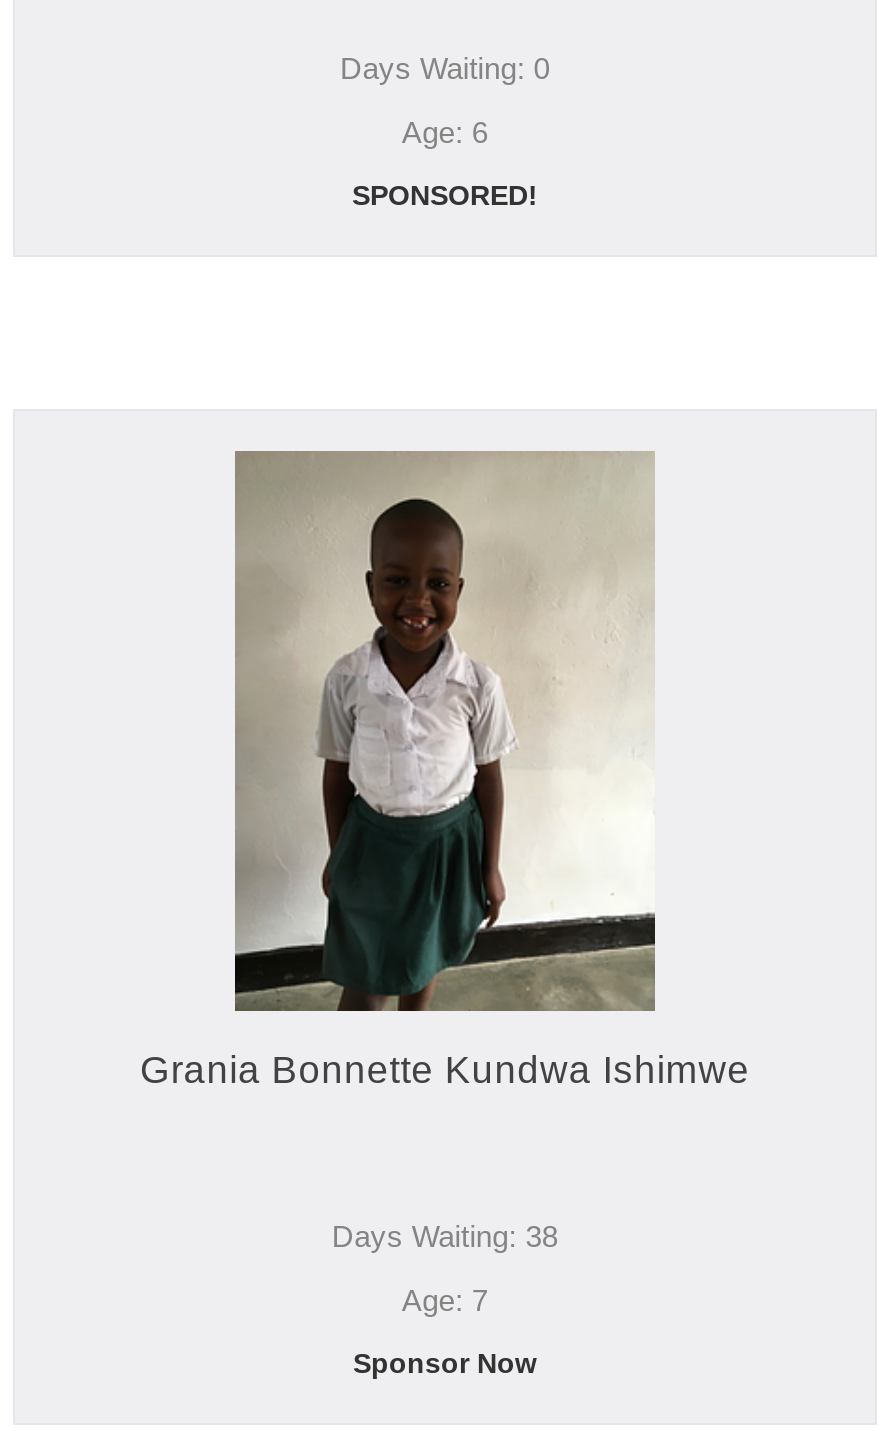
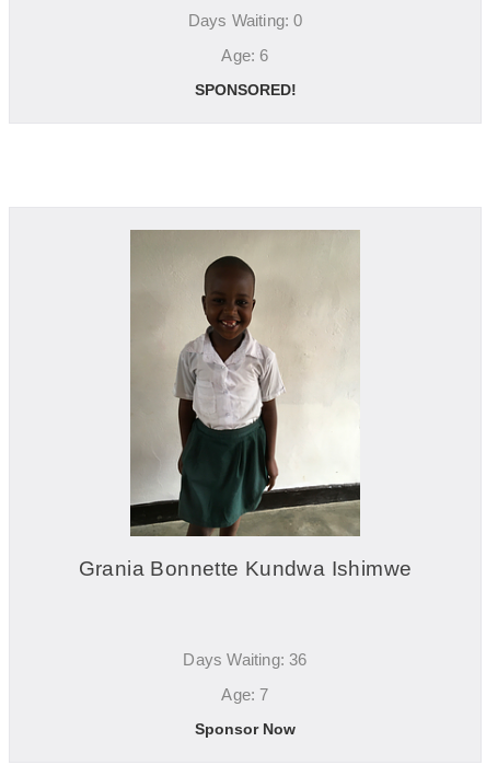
[332,1220,558,1254] Days Waiting: 38 -> [183,651,307,669] Days Waiting: 36

